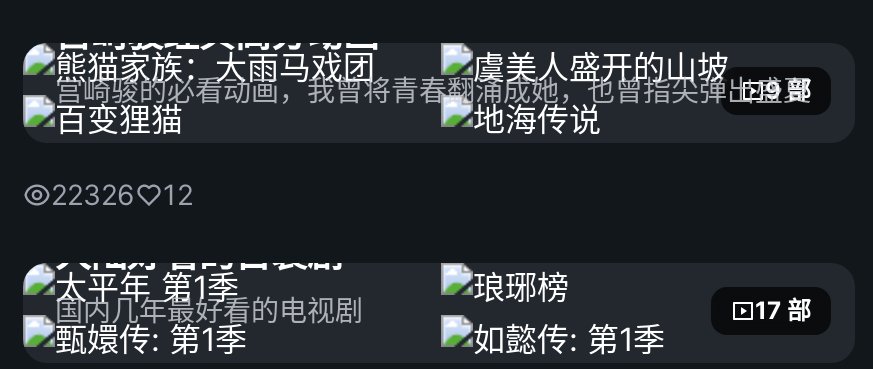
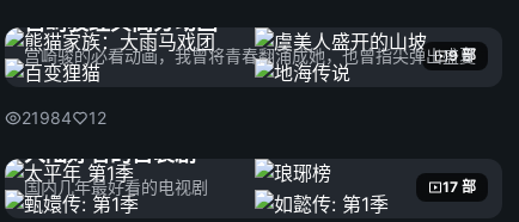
[51,177,193,211] 22326 12 -> [22,107,106,128] 21984 12

